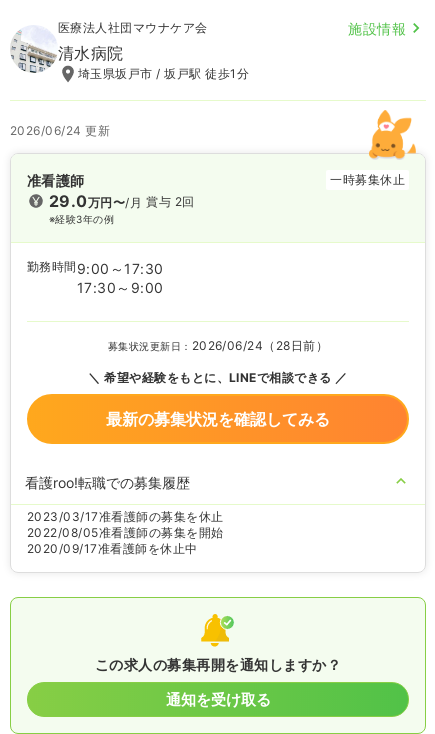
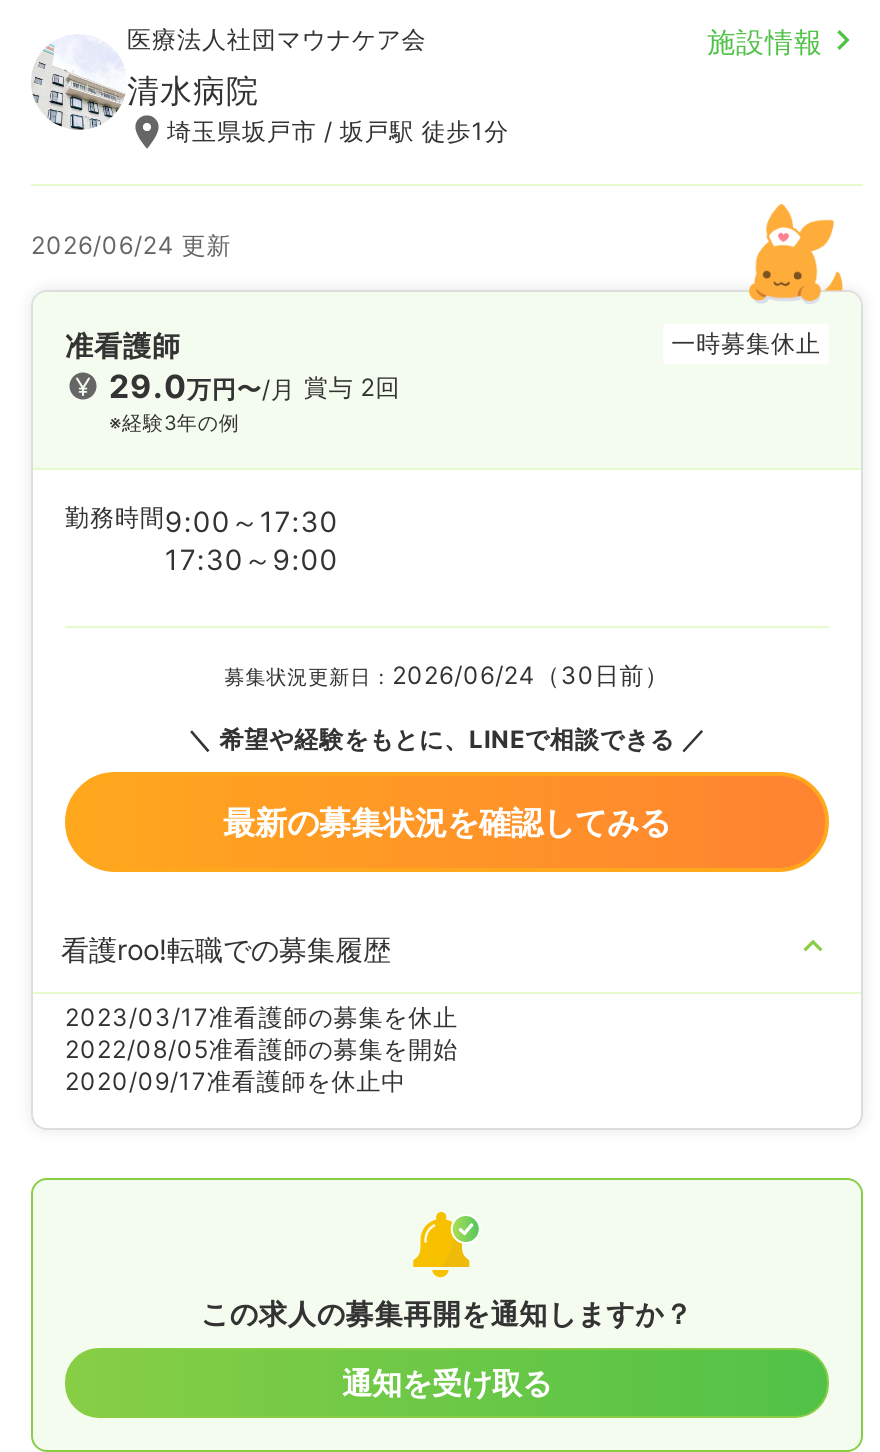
[108,338,328,353] 募集状況更新日：2026/06/24（28日前） -> [224,660,670,690] 募集状況更新日：2026/06/24（30日前）

